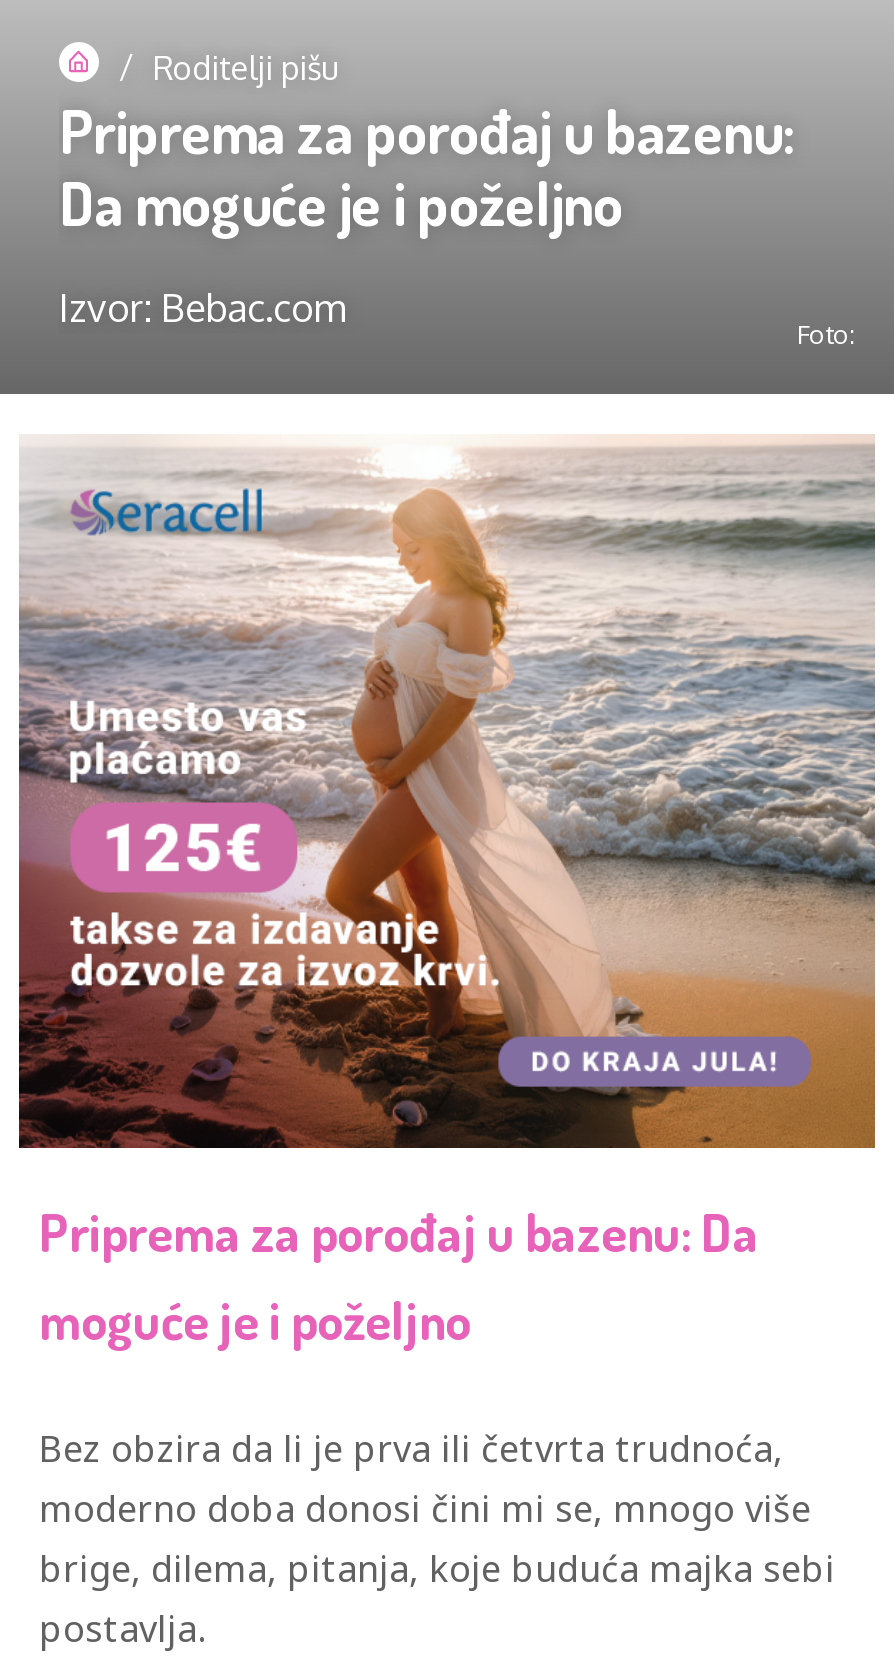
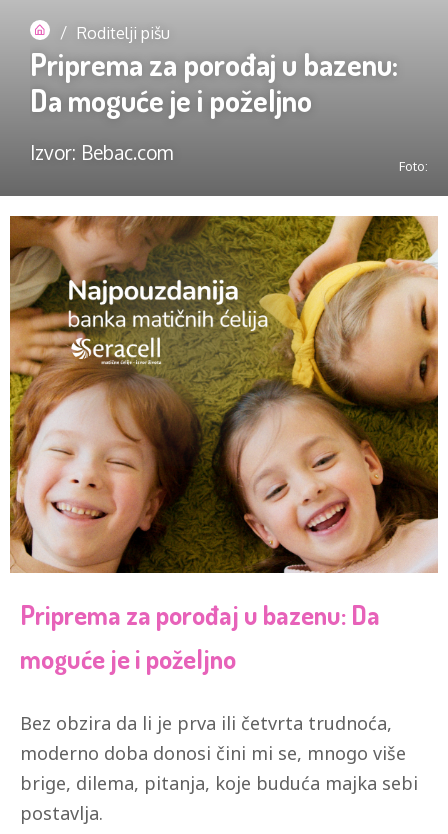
[17,434,877,1150] [image] -> [9,215,439,574] [image]

